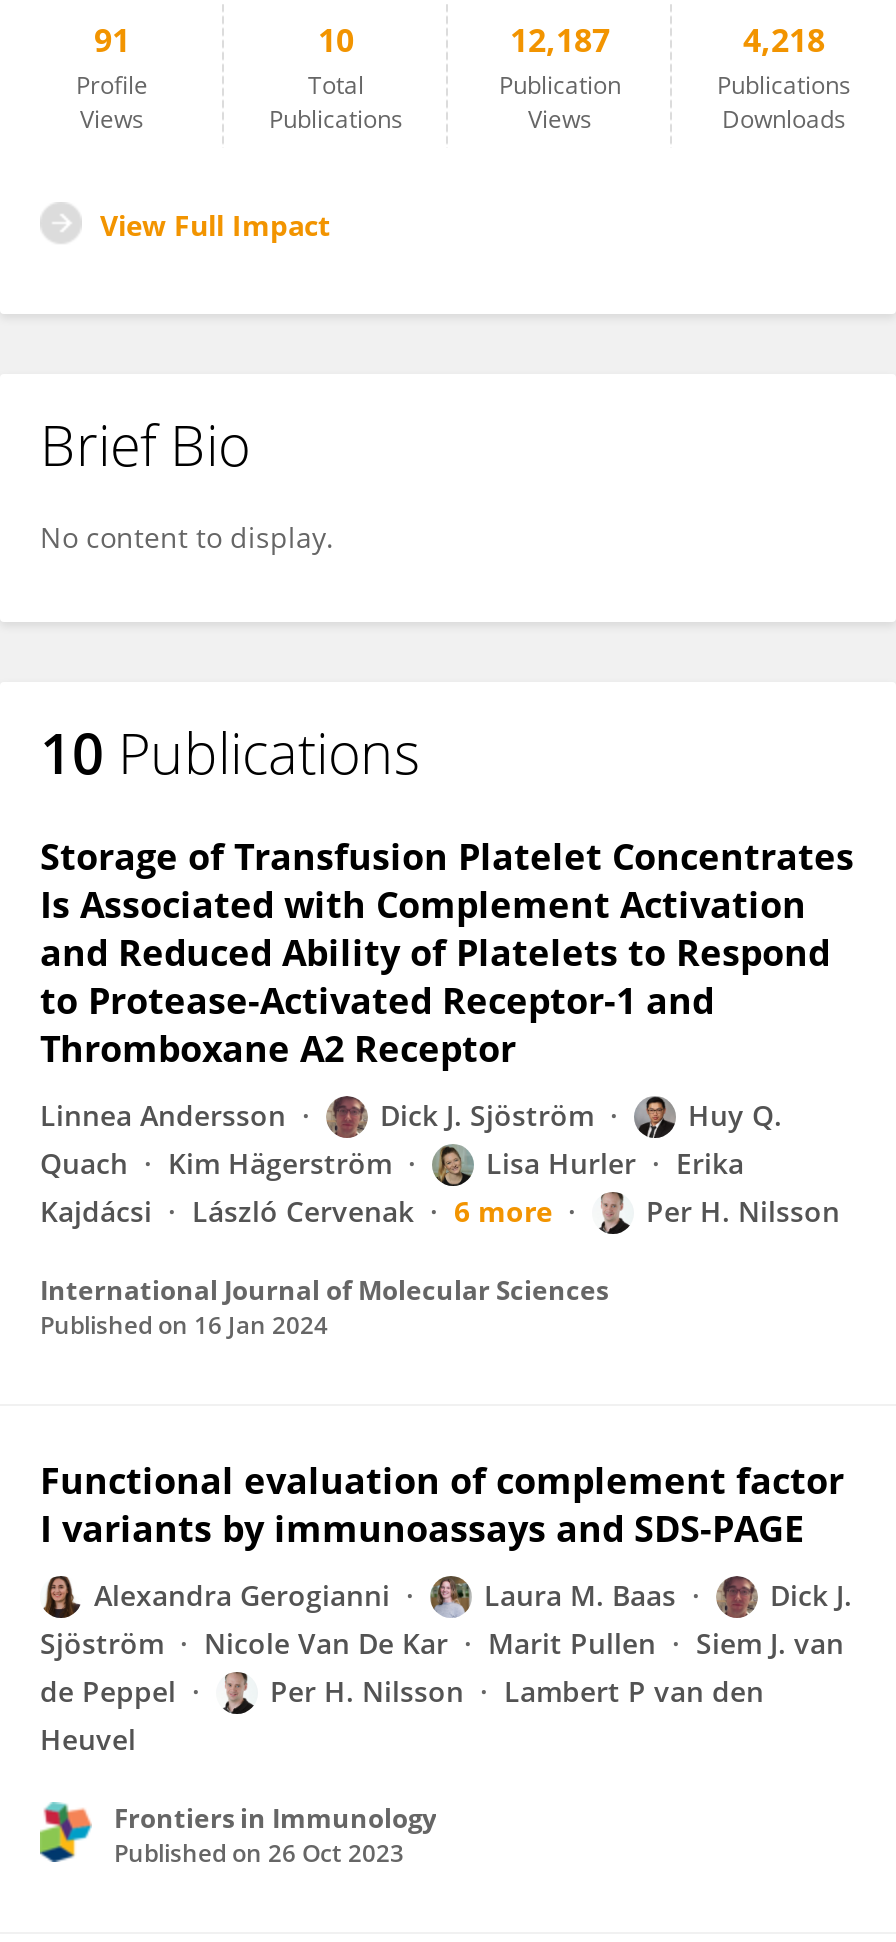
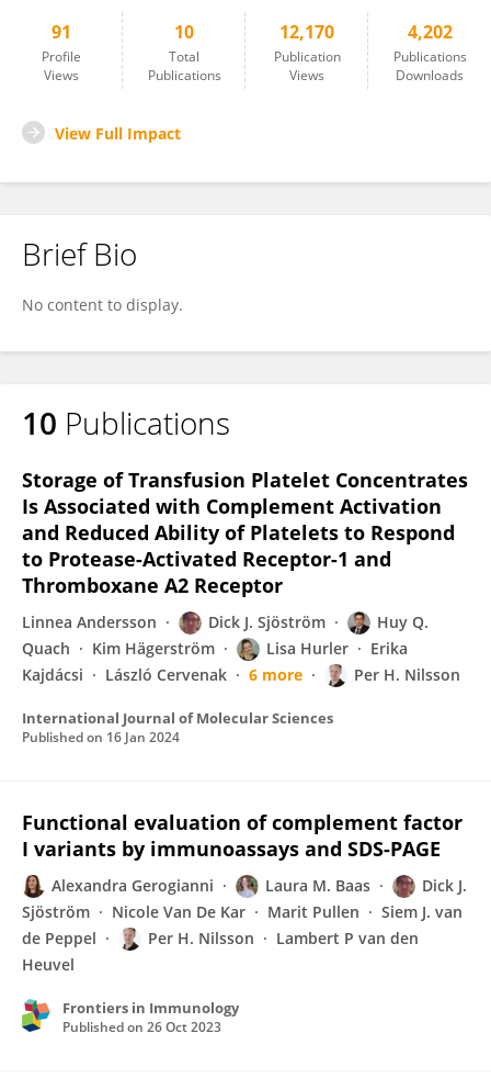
[510,18,610,62] 12,187 -> [279,20,334,44] 12,170
[743,18,825,62] 4,218 -> [407,20,452,44] 4,202

